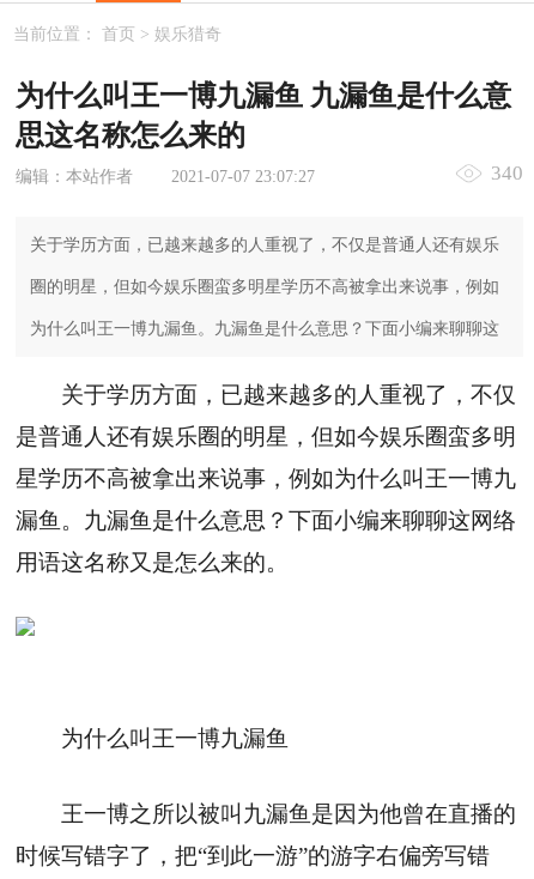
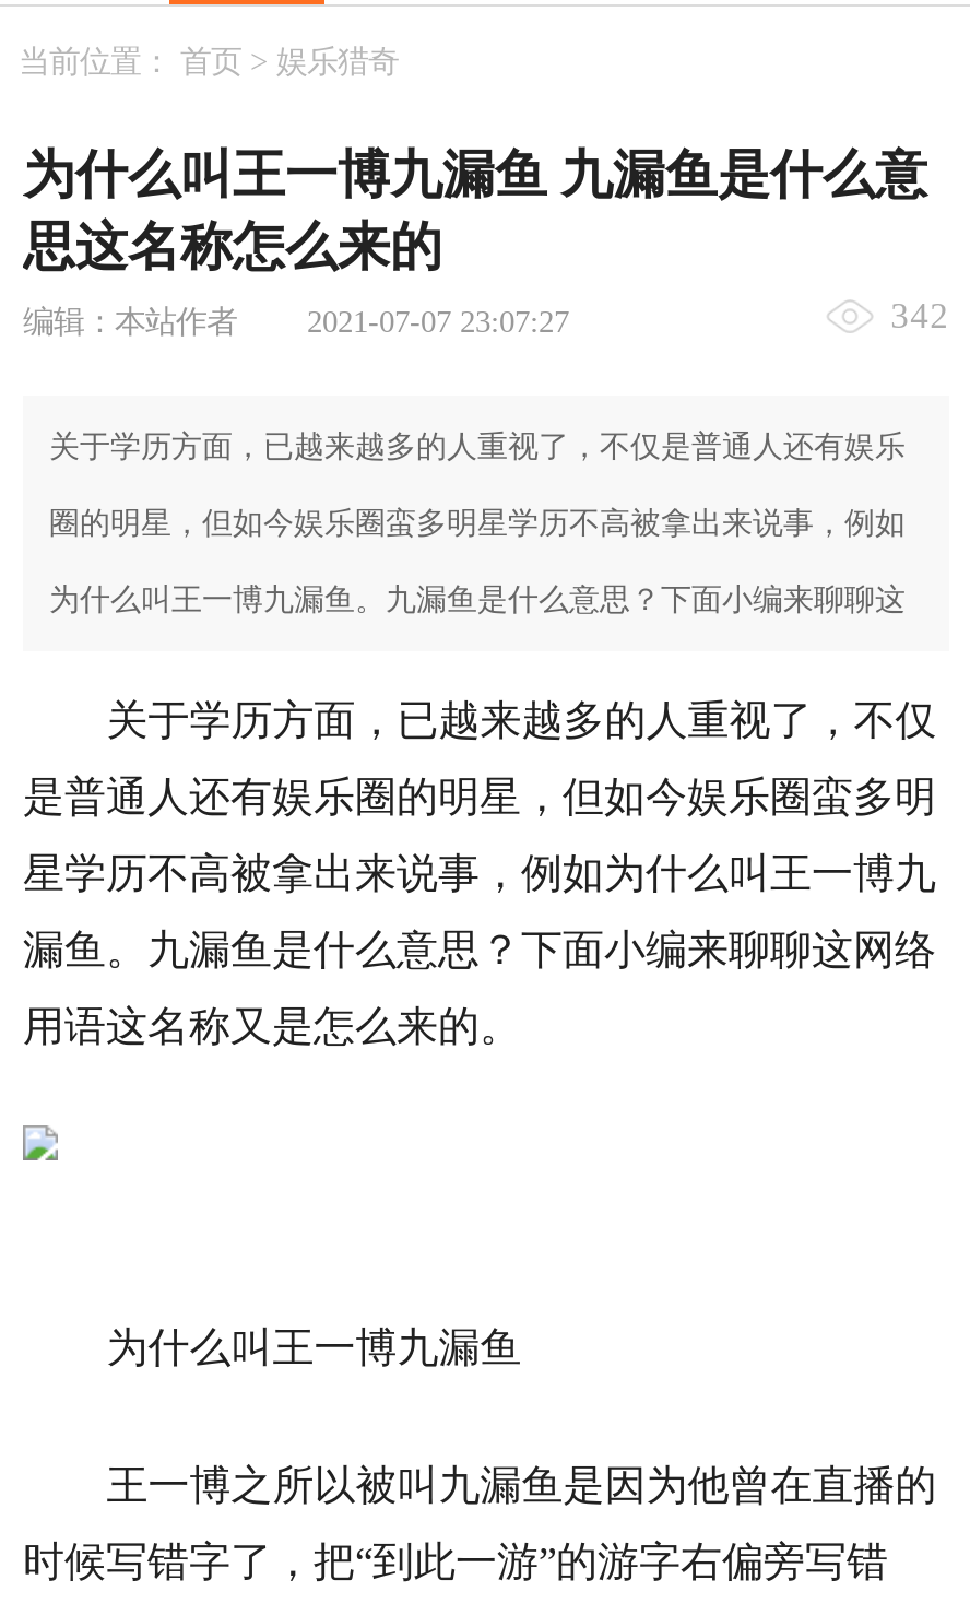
[491,162,523,185] 340 -> [890,296,949,337] 342

